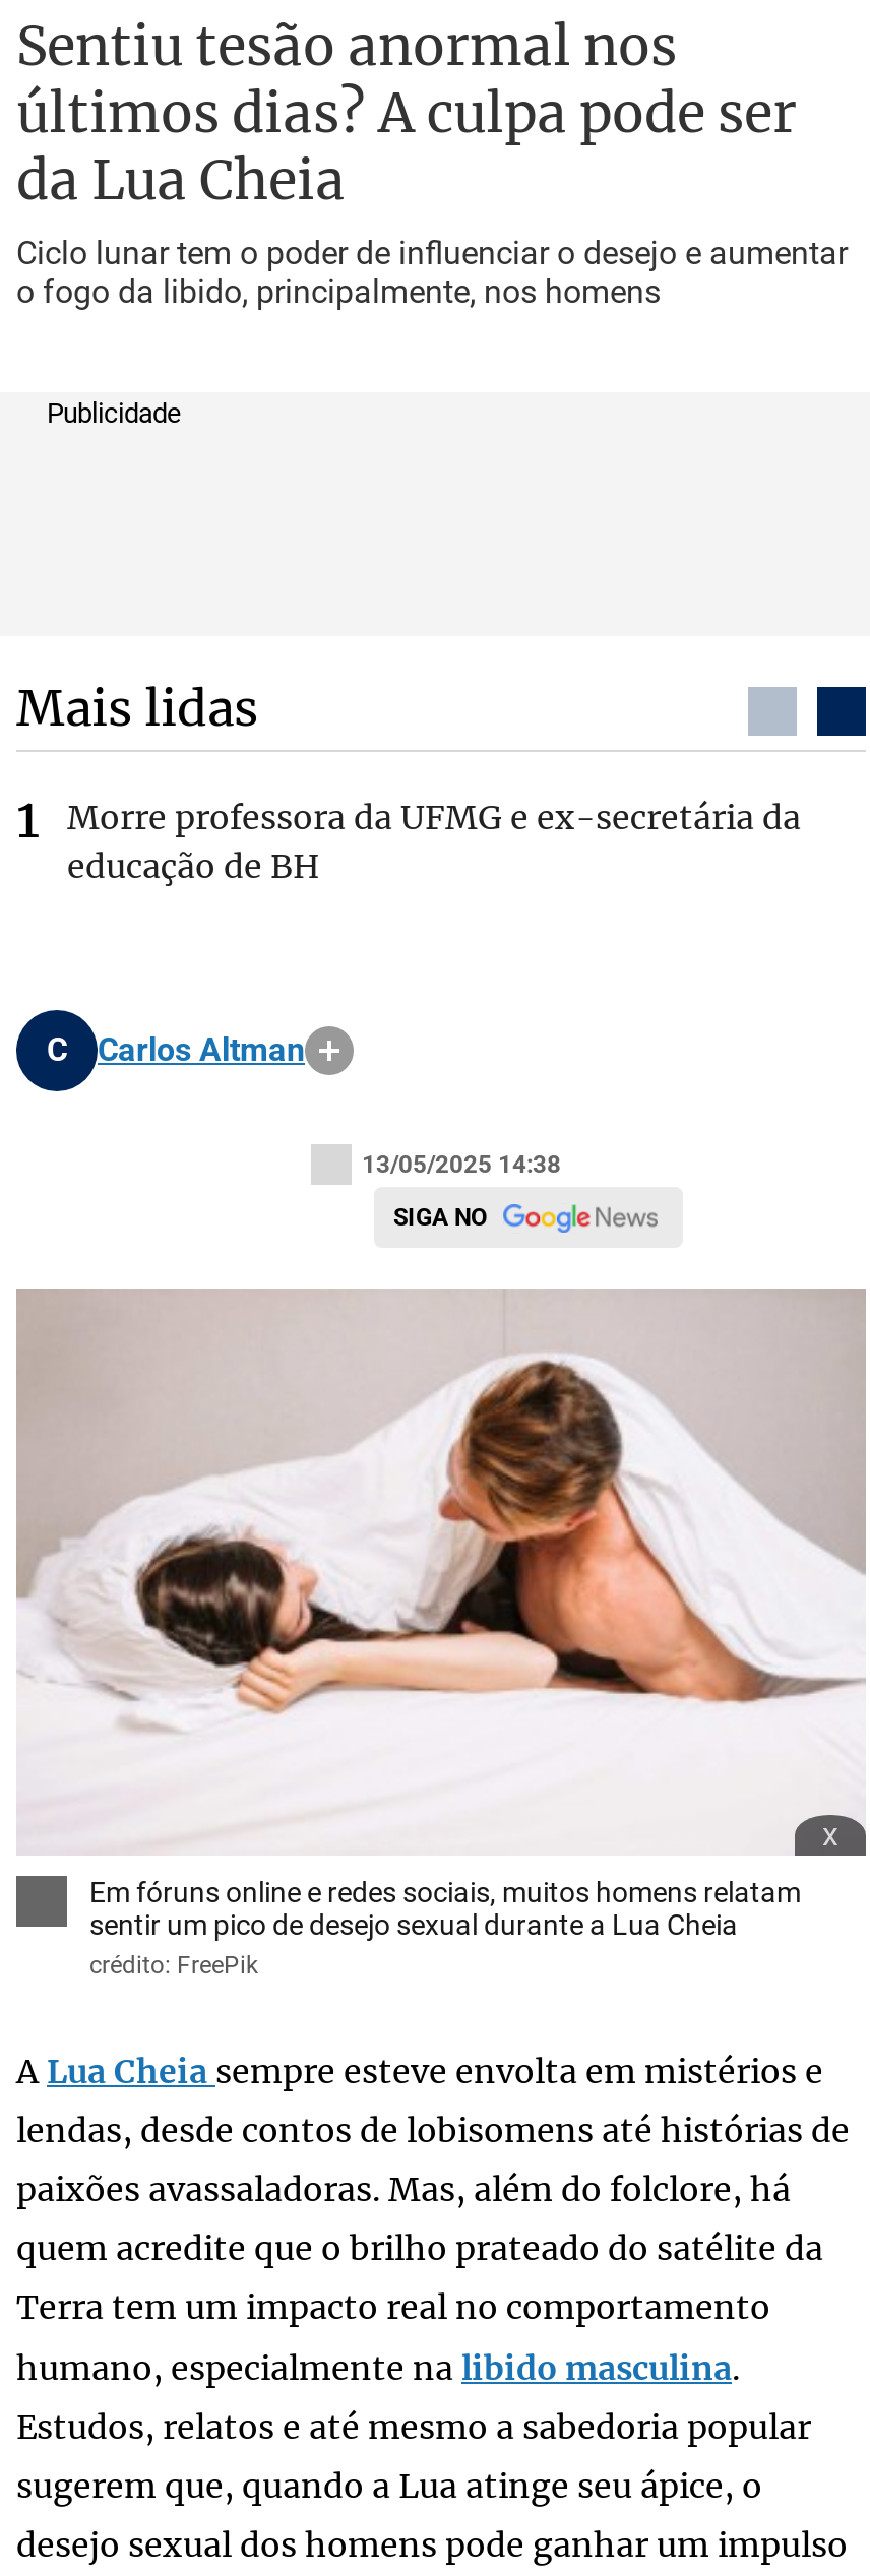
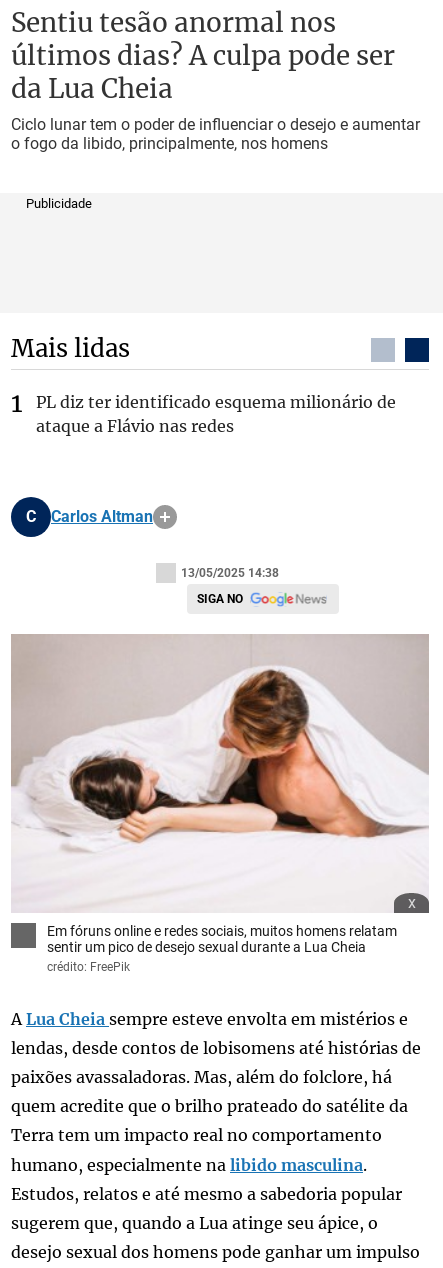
[67,797,801,886] Morre professora da UFMG e ex-secretária da | educação de BH -> [36,392,396,436] PL diz ter identificado esquema milionário de | ataque a Flávio nas redes

